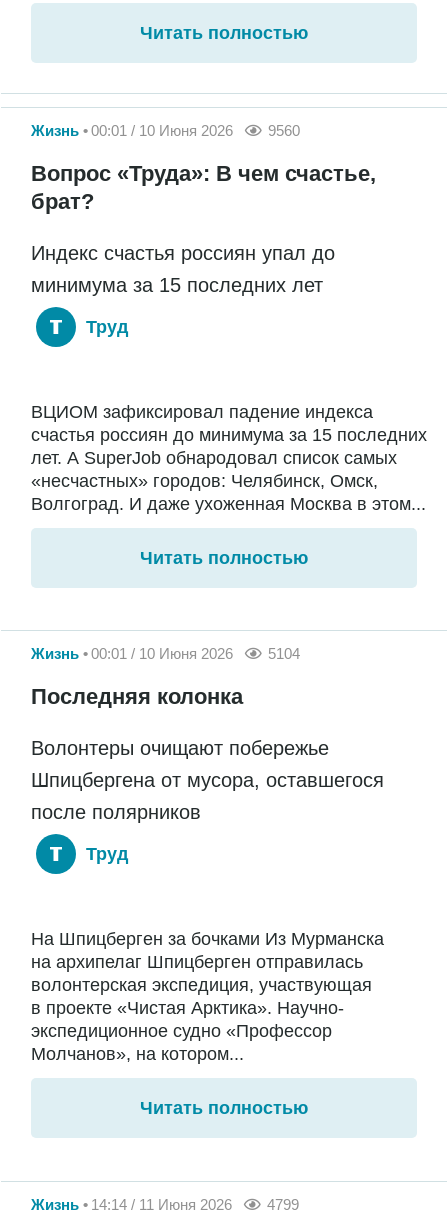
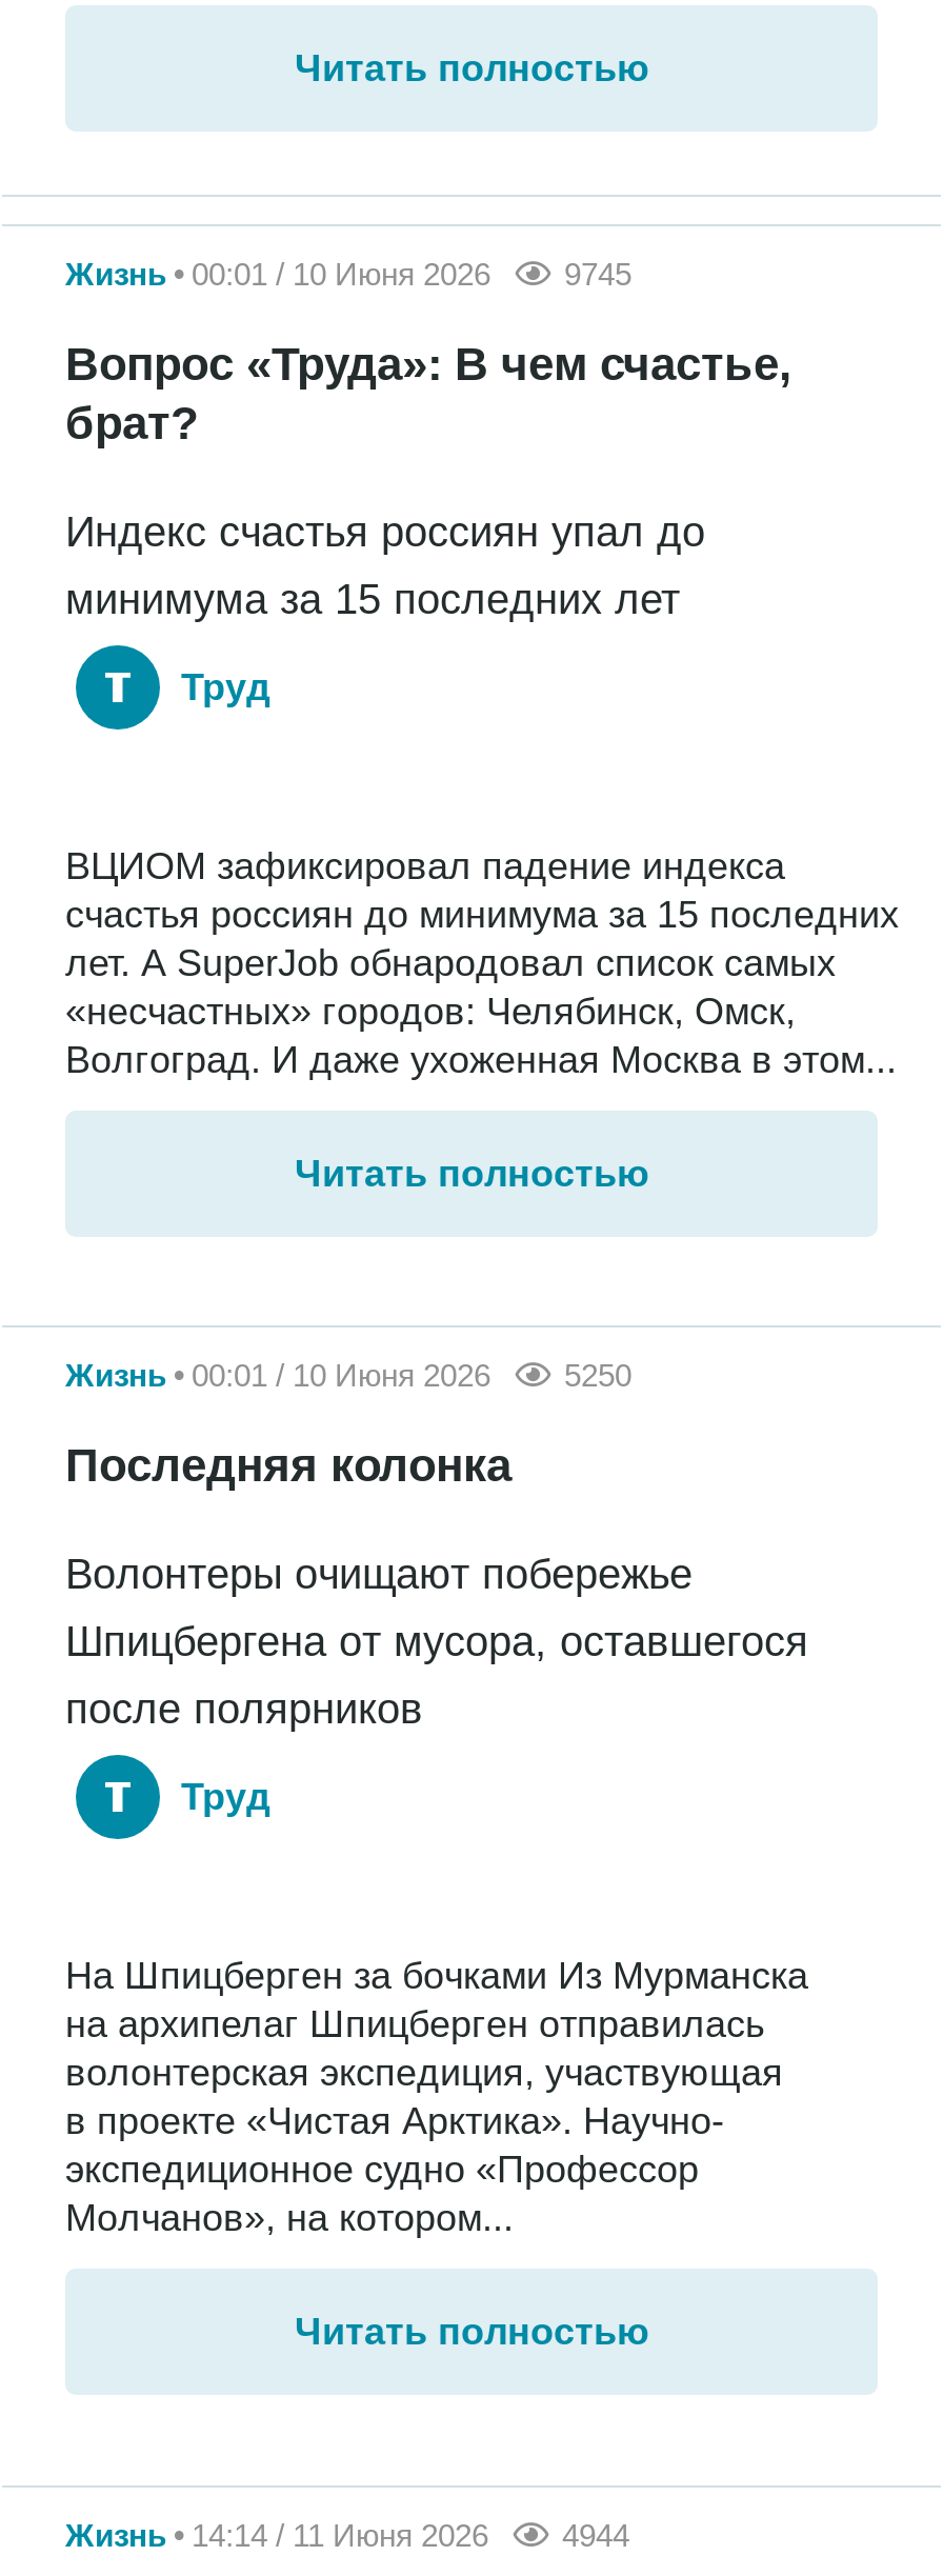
[268,122,300,139] 9560 -> [564,256,631,292] 9745
[268,645,300,662] 5104 -> [564,1358,631,1394] 5250
[267,1196,299,1213] 4799 -> [562,2516,629,2552] 4944

